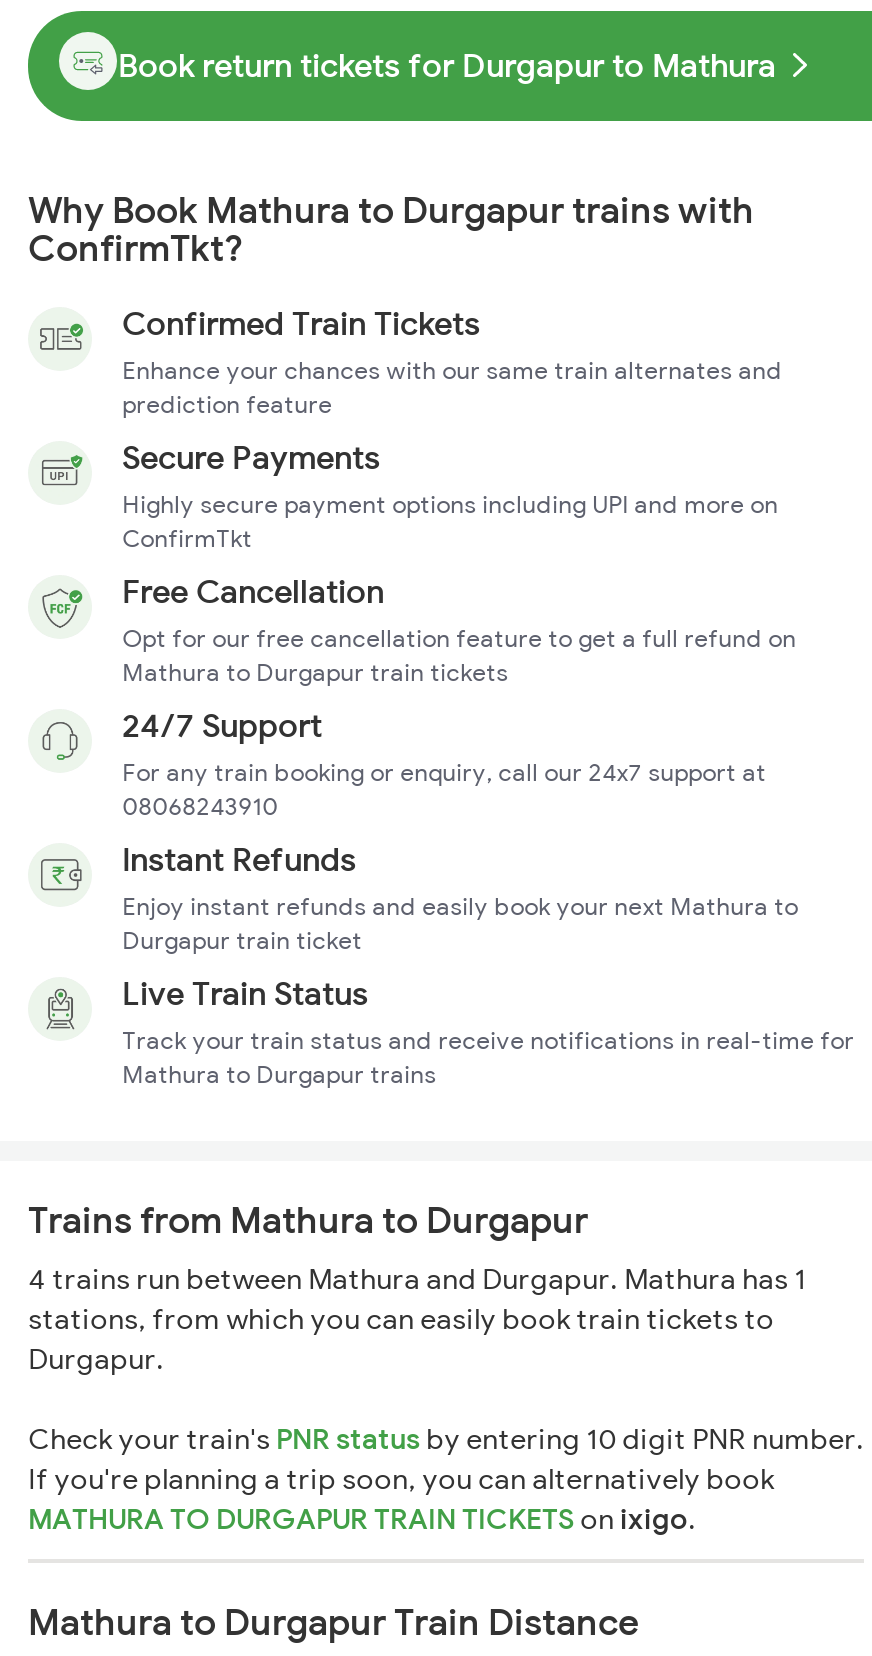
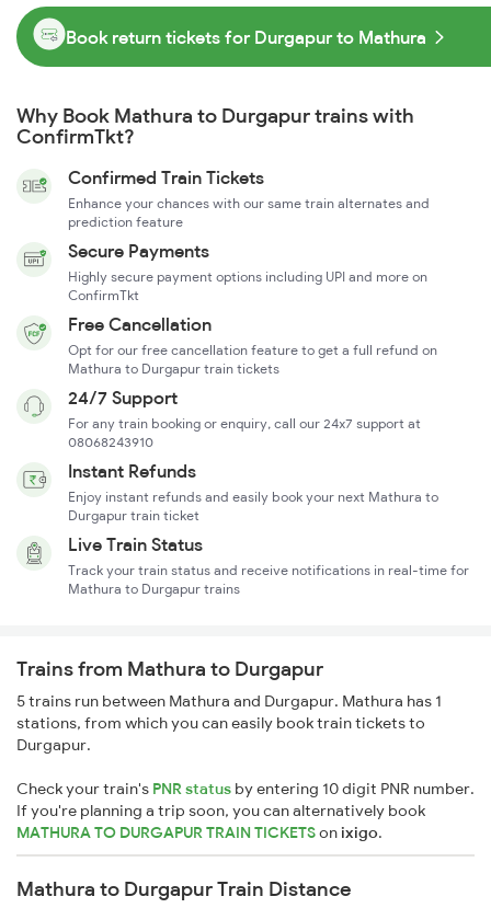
[28,1261,806,1297] 4 trains run between Mathura and Durgapur. Mathura has 1 -> [16,691,442,711] 5 trains run between Mathura and Durgapur. Mathura has 1

